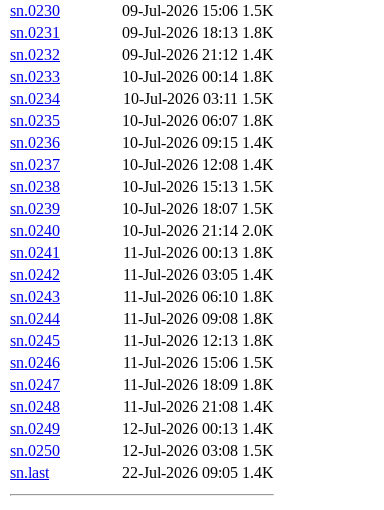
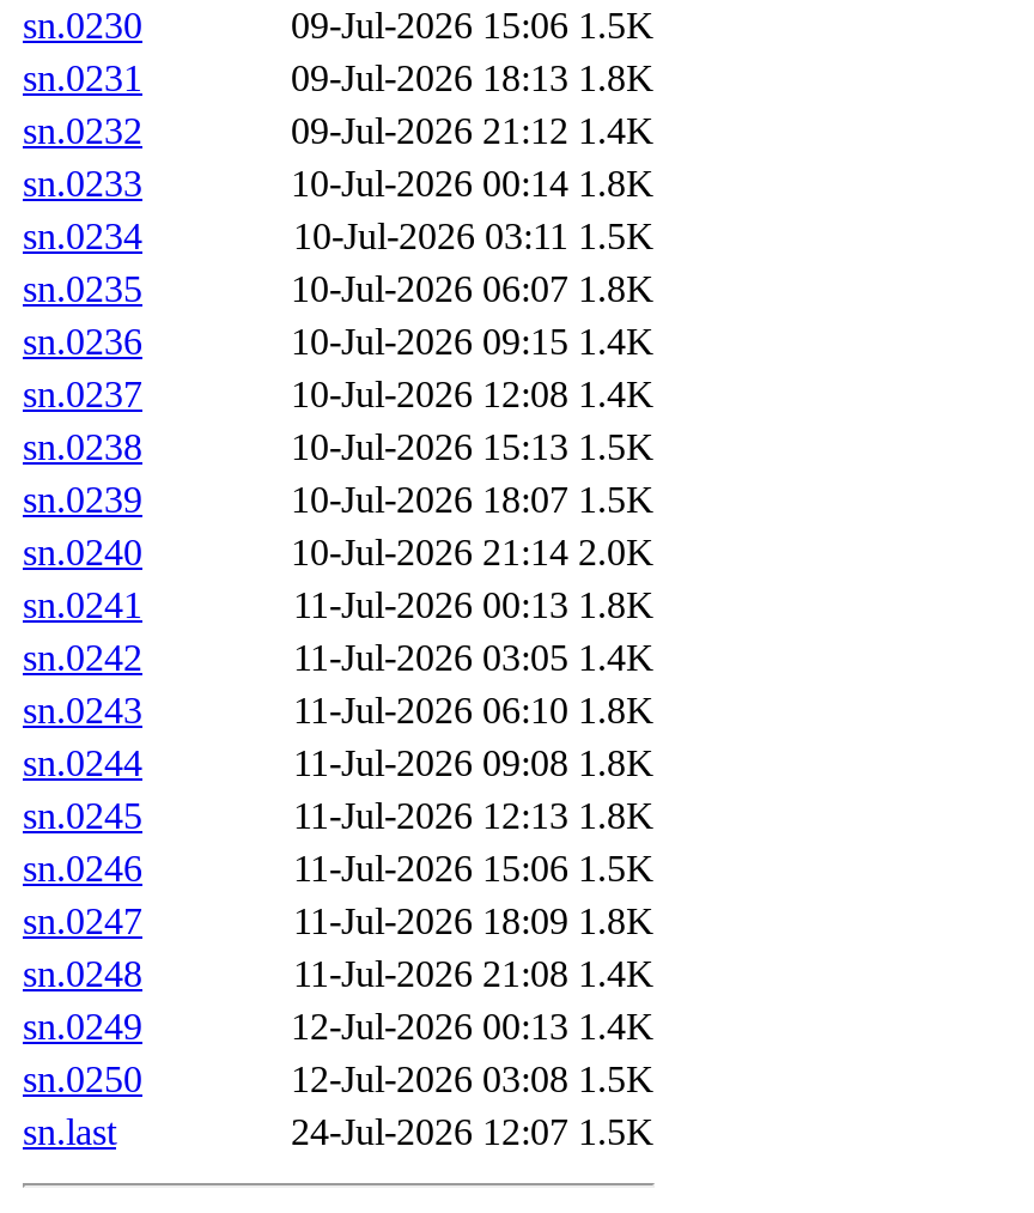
[122,464,274,481] 22-Jul-2026 09:05 1.4K -> [291,1112,655,1153] 24-Jul-2026 12:07 1.5K

